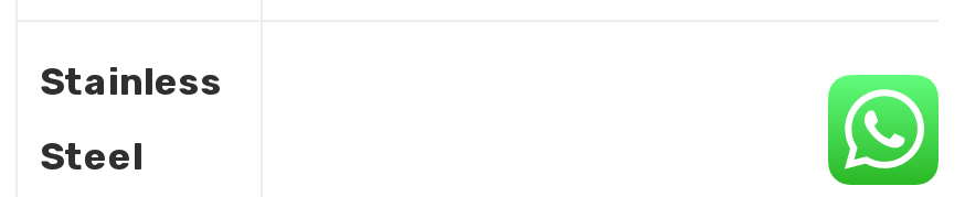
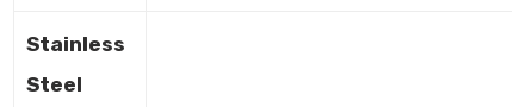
[826,73,941,187] [image] -> none

